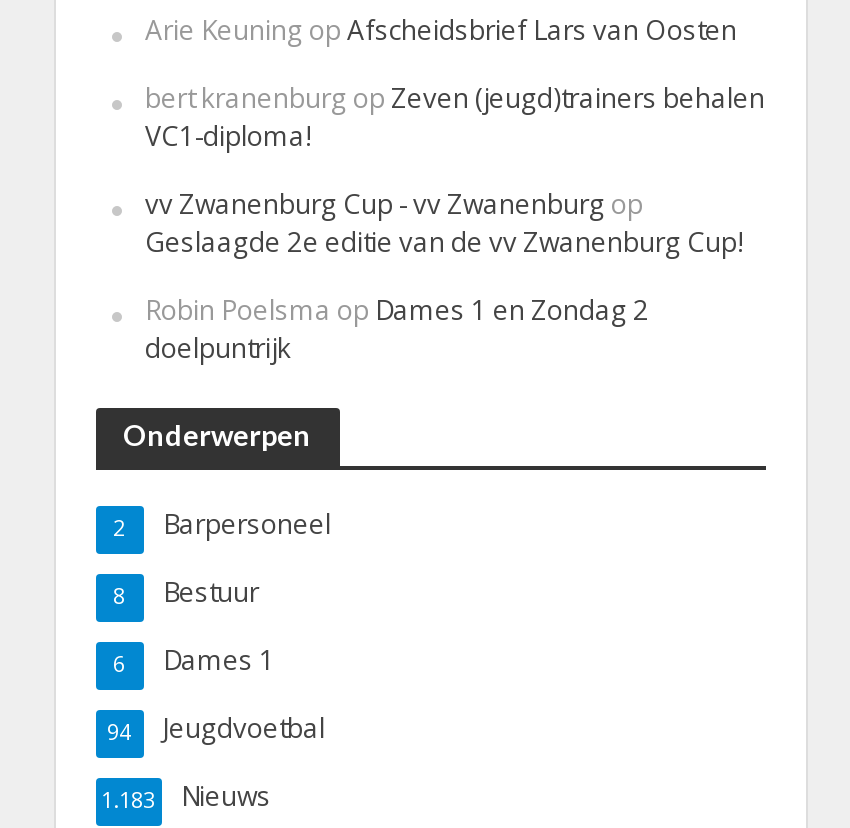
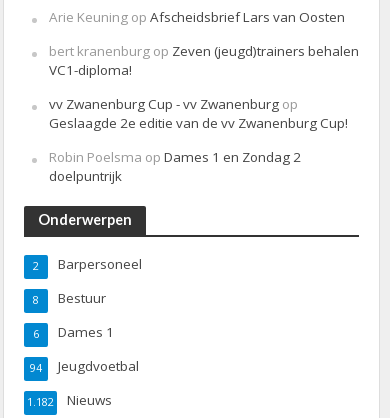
[101,778,271,814] 1.183 Nieuws -> [26,391,111,409] 1.182 Nieuws

